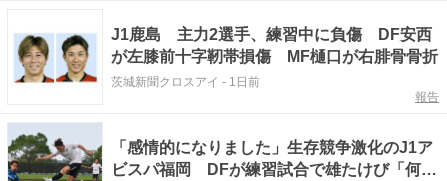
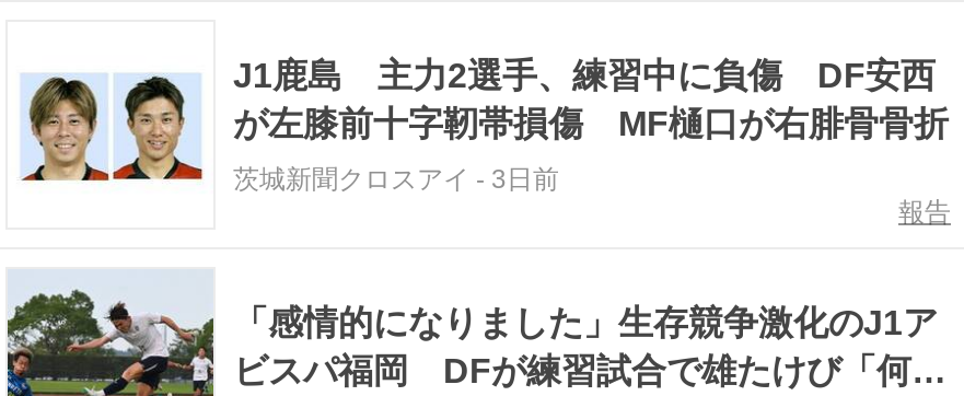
[111,75,260,89] 茨城新聞クロスアイ- 1日前 -> [233,164,559,195] 茨城新聞クロスアイ- 3日前

